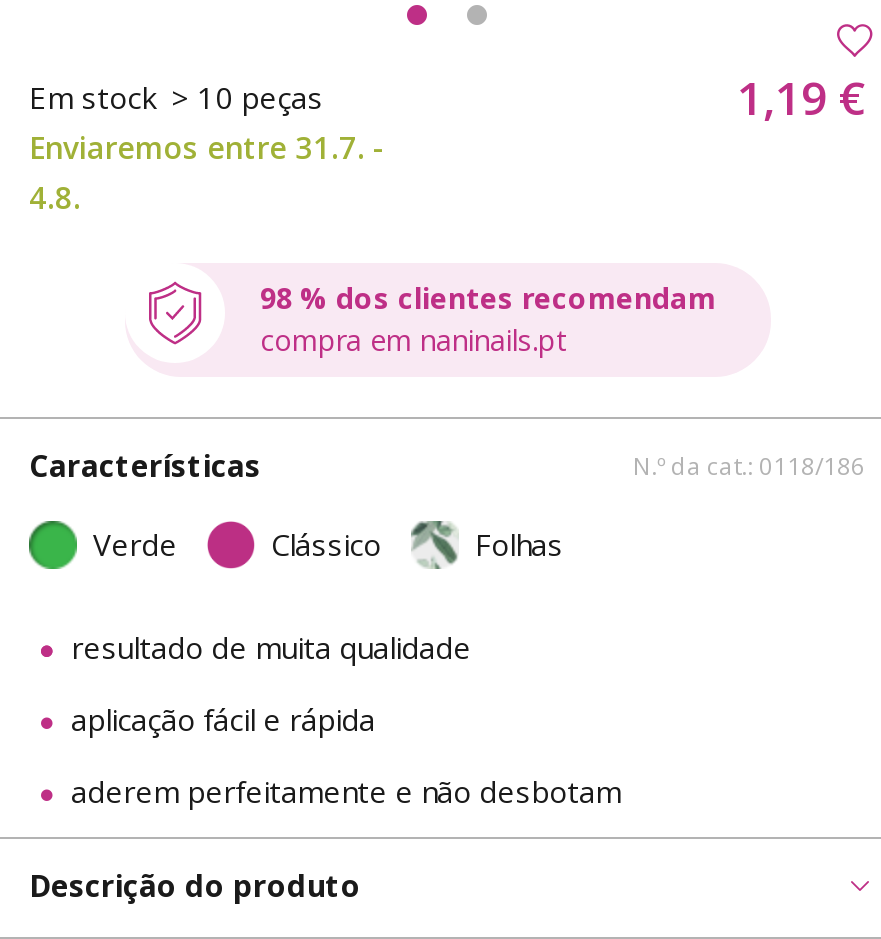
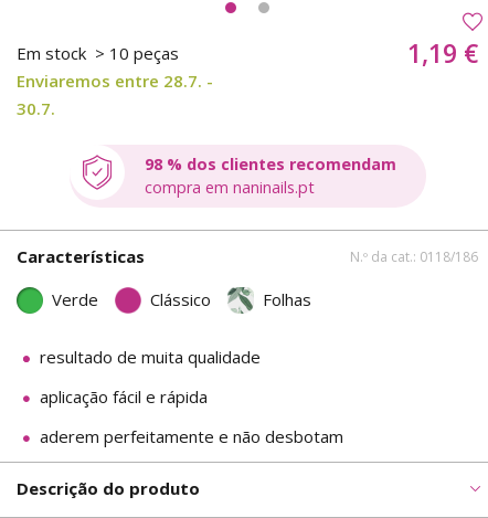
[29,127,385,167] Enviaremos entre 31.7. - -> [17,70,213,92] Enviaremos entre 28.7. -
[29,177,81,217] 4.8. -> [17,97,55,120] 30.7.

